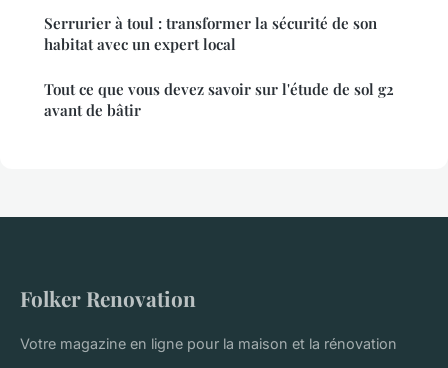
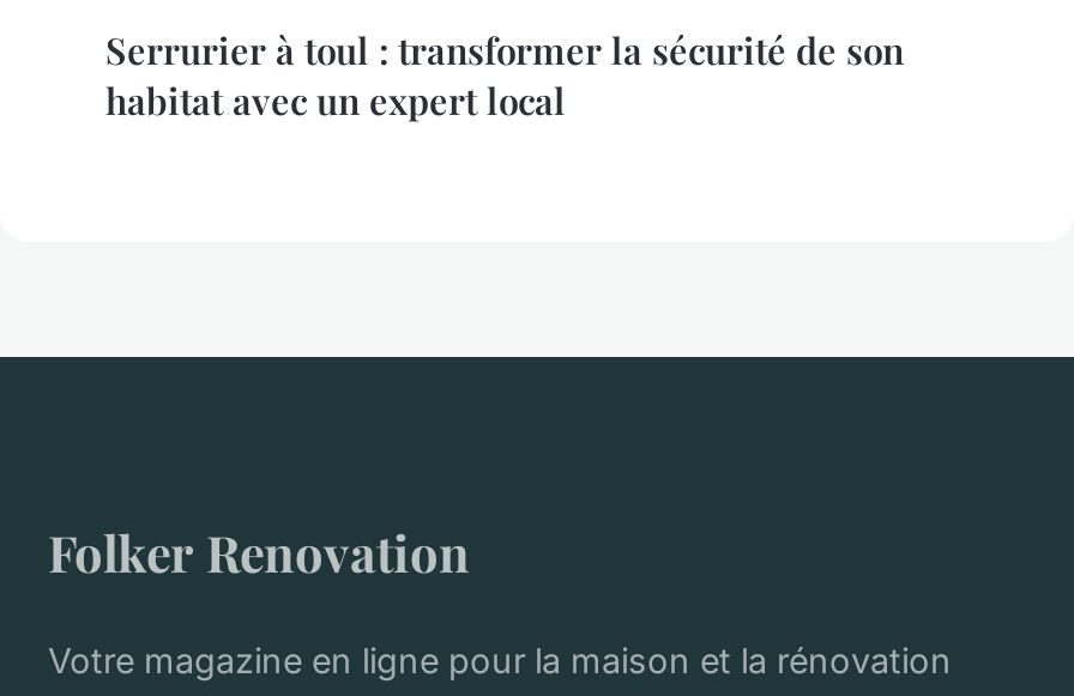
[44,78,394,119] Tout ce que vous devez savoir sur l'étude de sol g2 | avant de bâtir -> none

